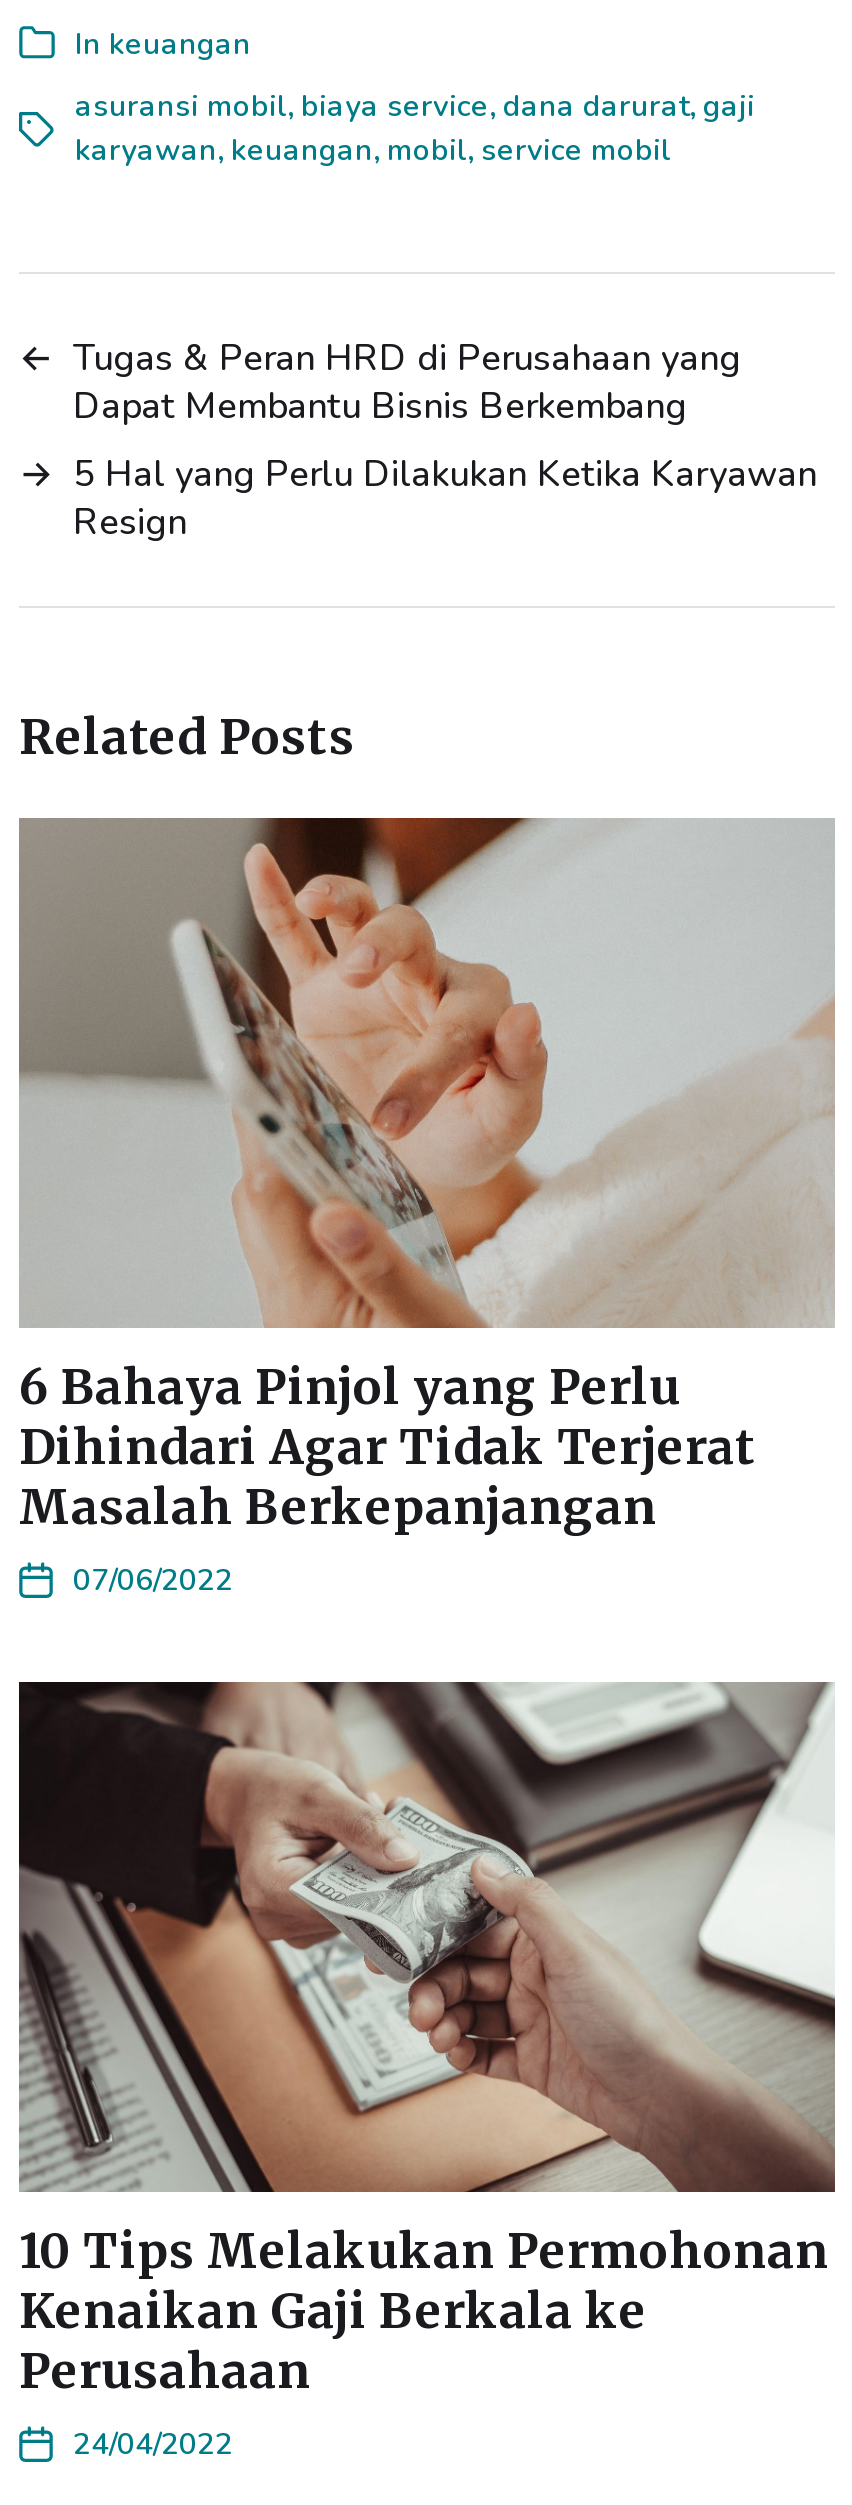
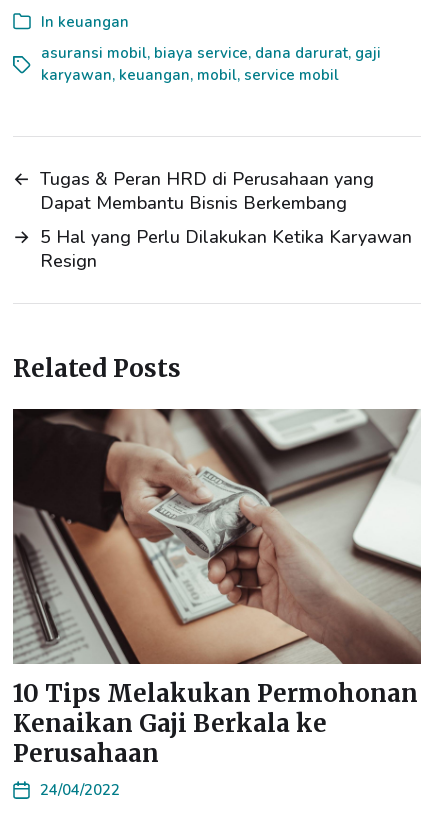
[19,816,835,1600] [image] | 6 Bahaya Pinjol yang Perlu | Dihindari Agar Tidak Terjerat | Masalah Berkepanjangan | 07/06/2022 -> none

